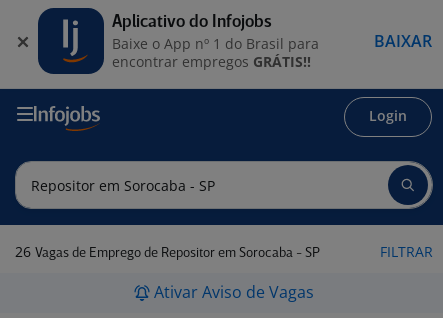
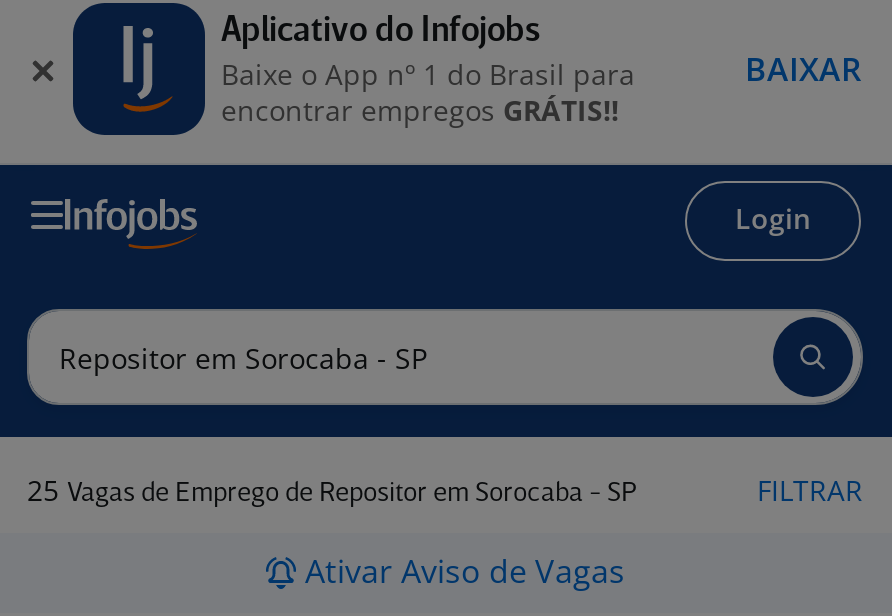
[15,242,320,261] 26 Vagas de Emprego de Repositor em Sorocaba - SP -> [27,471,637,509] 25 Vagas de Emprego de Repositor em Sorocaba - SP

